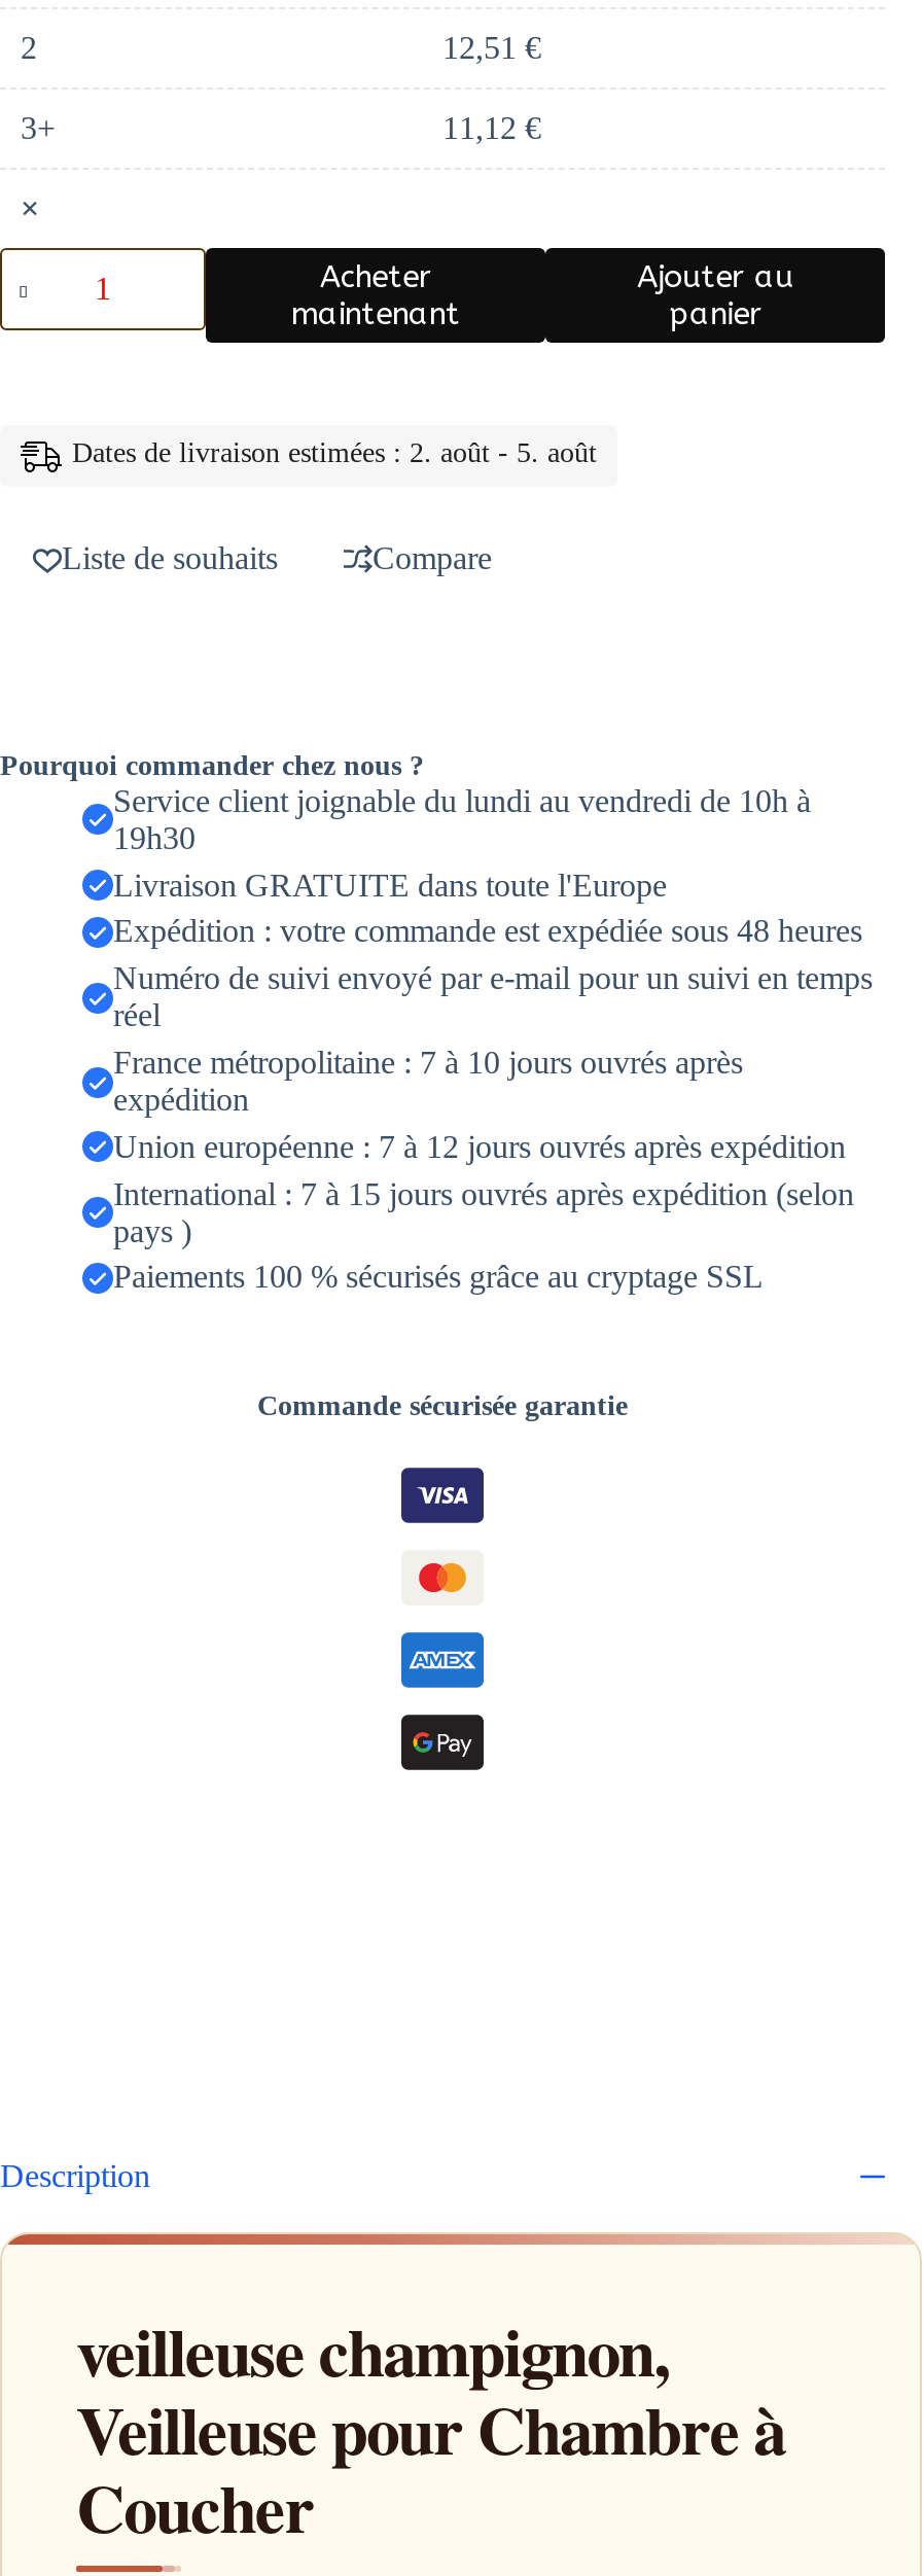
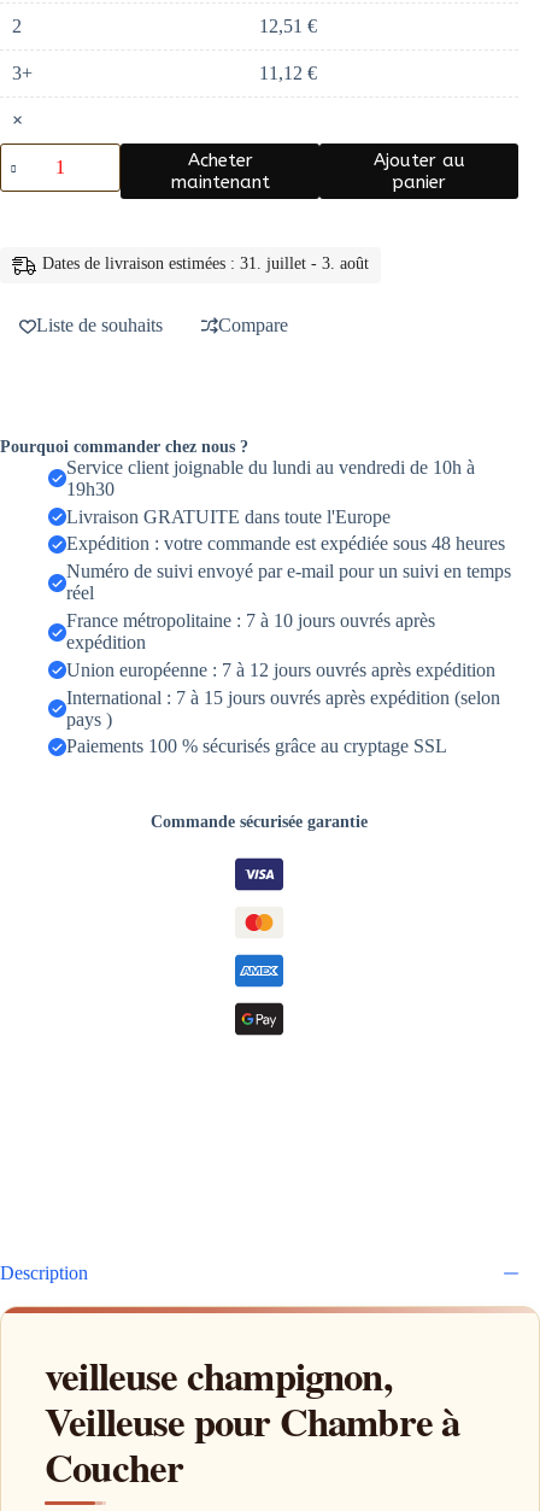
[72,438,597,468] Dates de livraison estimées : 2. août - 5. août -> [42,255,369,273] Dates de livraison estimées : 31. juillet - 3. août

